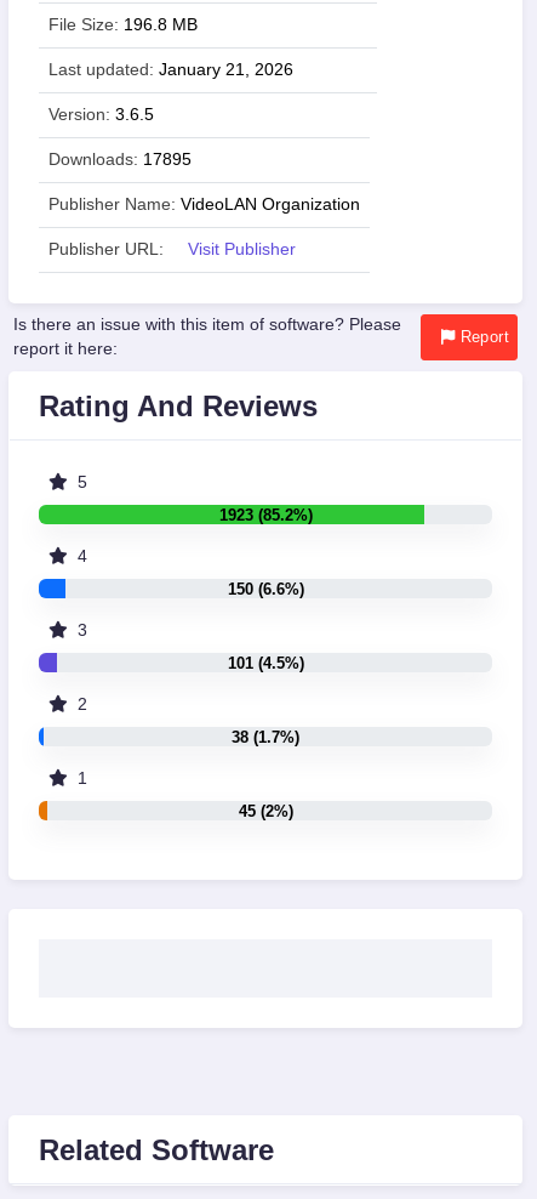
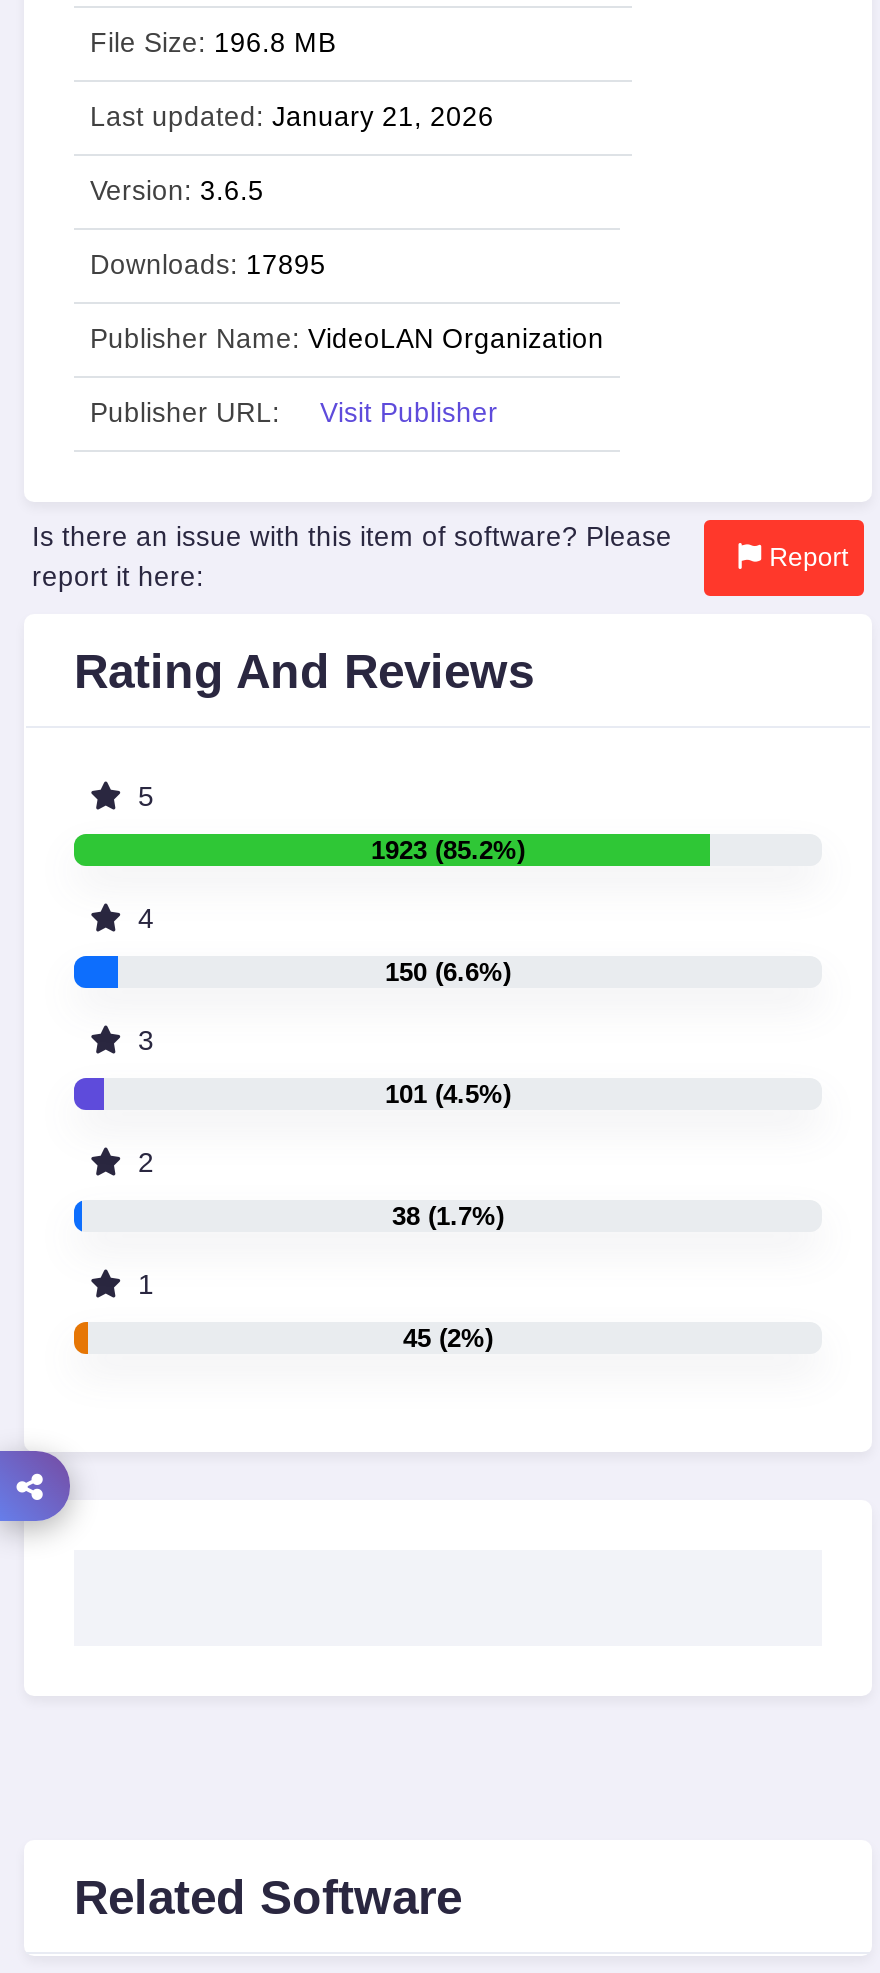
none -> [6,1448,74,1534] [image]

